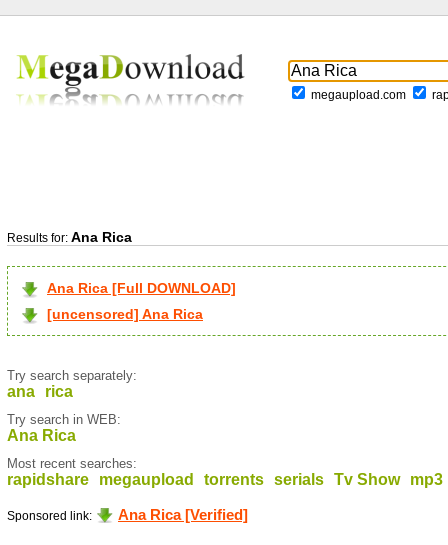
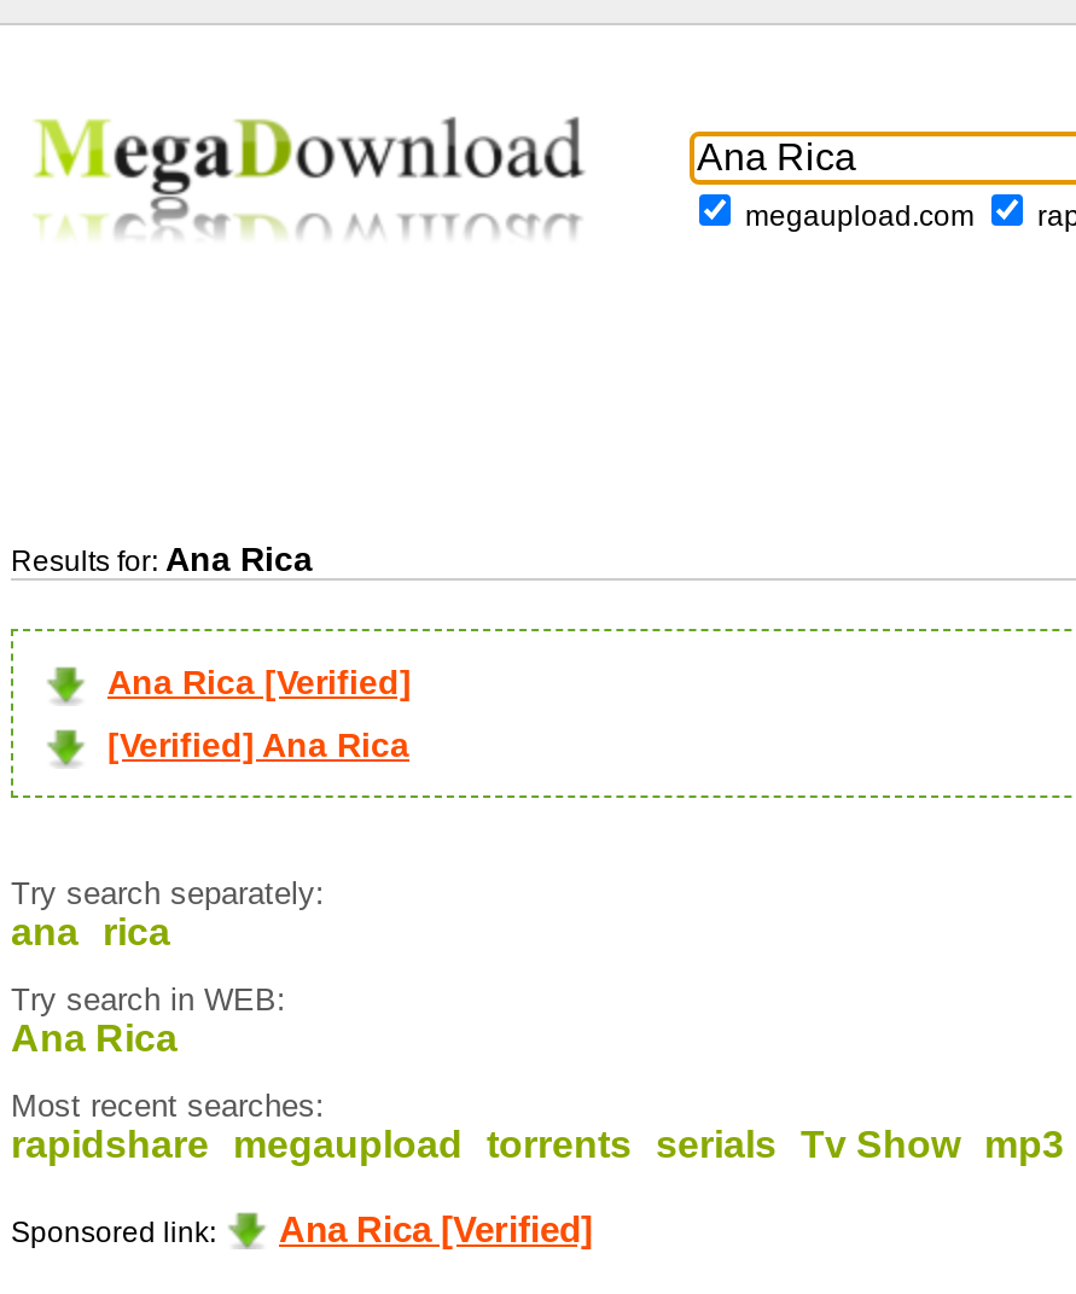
[47,280,236,296] Ana Rica [Full DOWNLOAD] -> [107,663,412,701] Ana Rica [Verified]
[47,306,203,322] [uncensored] Ana Rica -> [107,725,409,764] [Verified] Ana Rica

